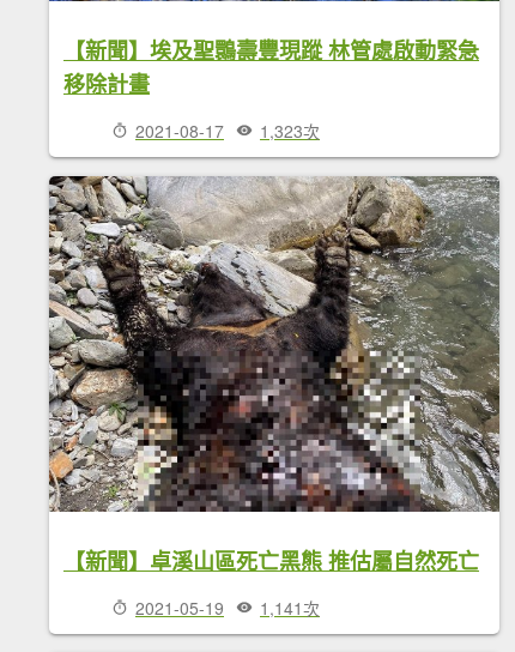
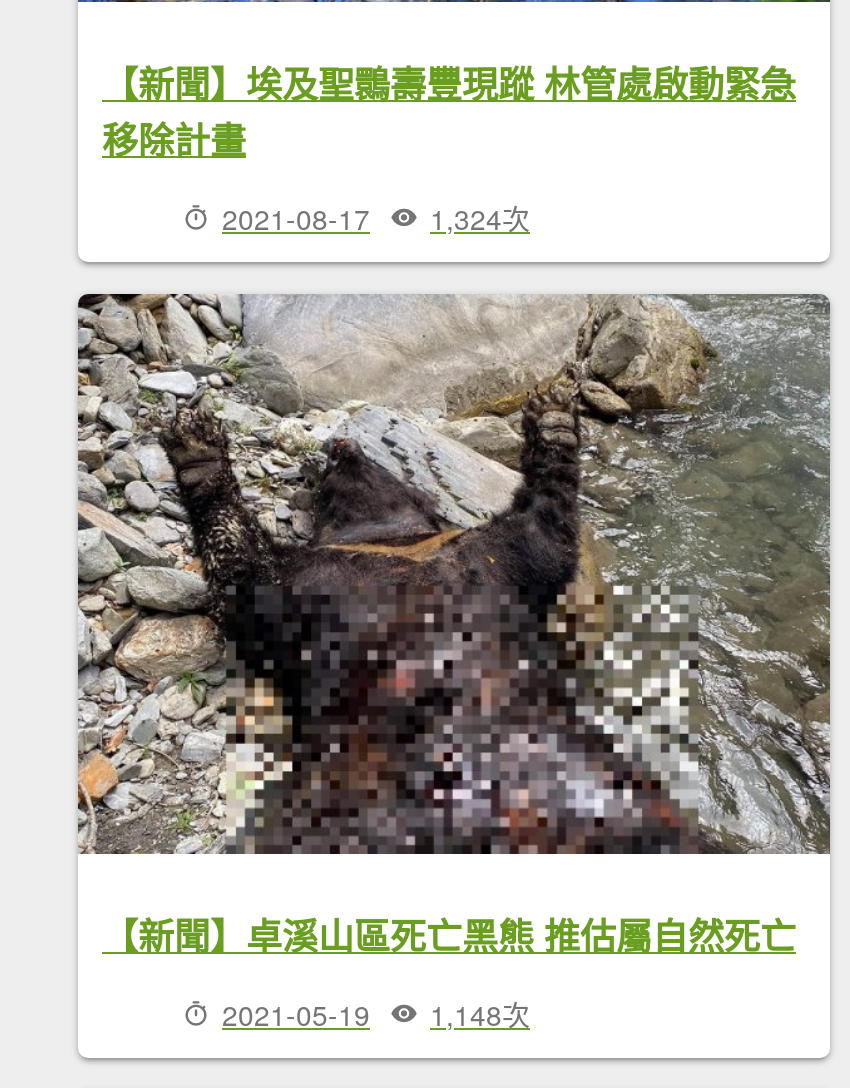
[135,119,320,143] 2021-08-17 1,323次 -> [222,198,530,238] 2021-08-17 1,324次
[135,596,320,620] 2021-05-19 1,141次 -> [222,994,530,1034] 2021-05-19 1,148次

